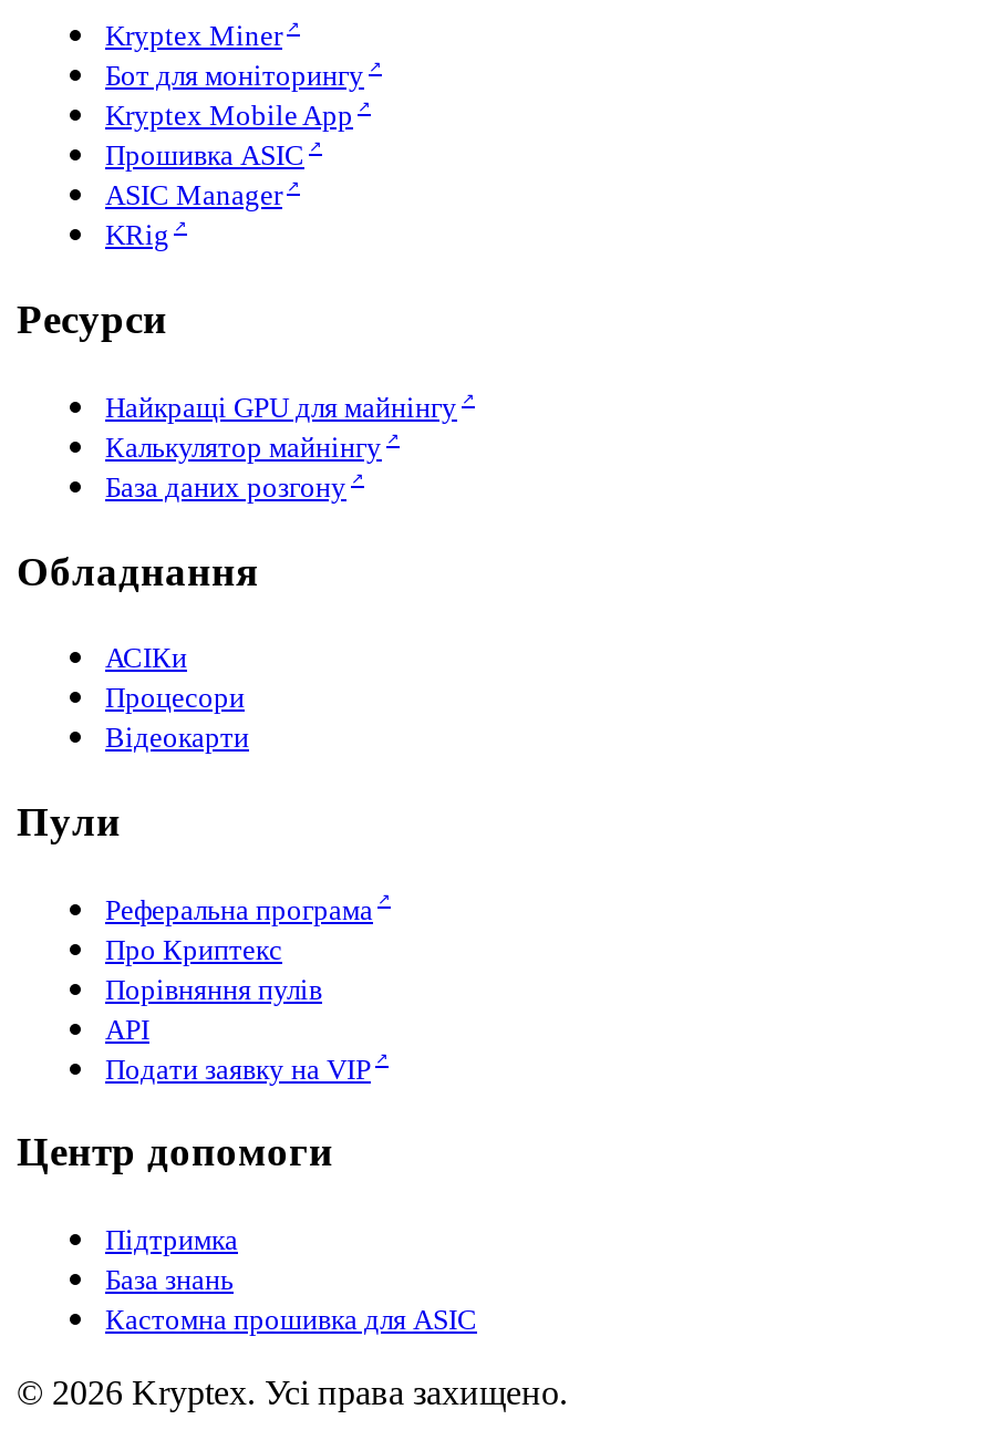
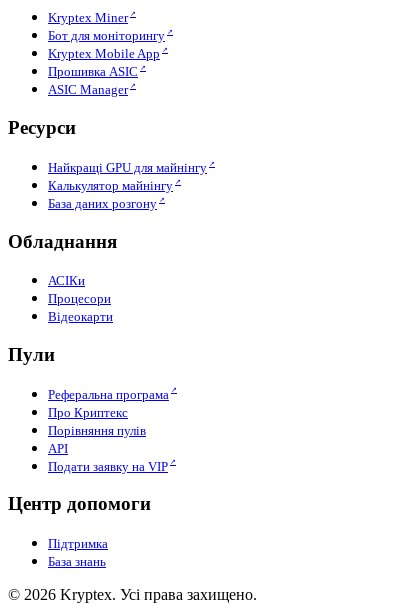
[105,219,169,252] KRig -> none
[105,1303,477,1336] Кастомна прошивка для ASIC -> none

